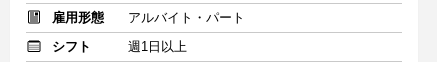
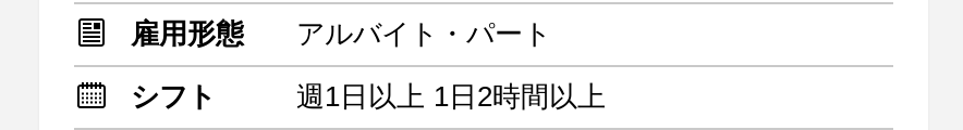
[128,39,187,54] 週1日以上 -> [296,80,606,113] 週1日以上 1日2時間以上

